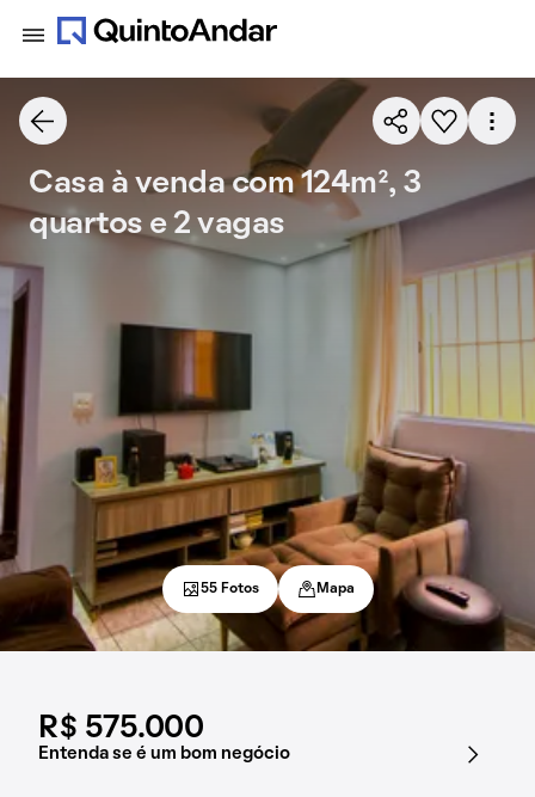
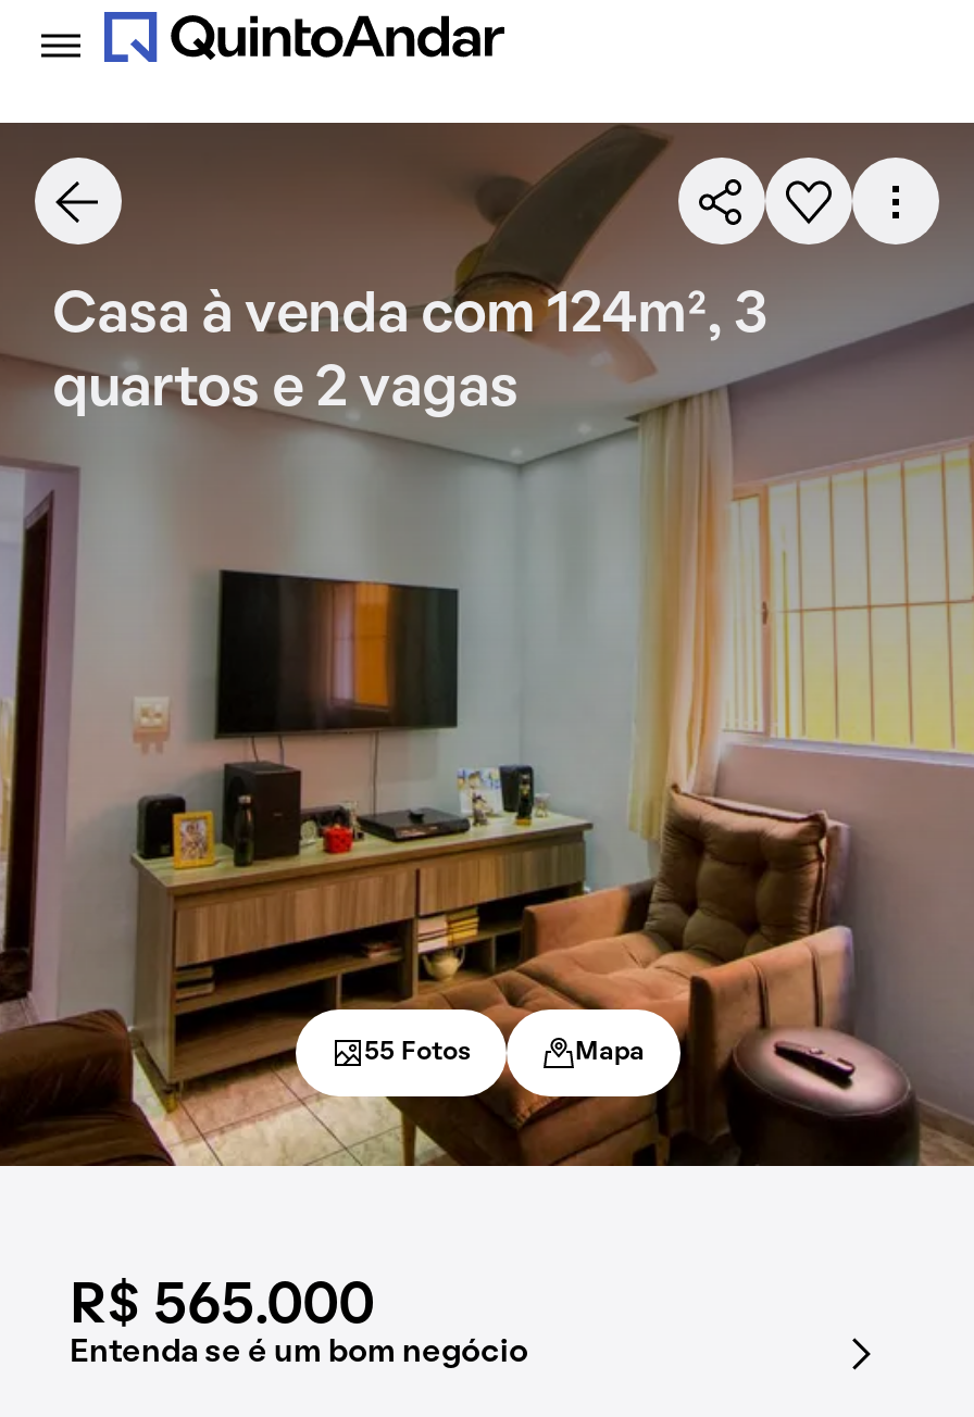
[38,715,203,743] R$ 575.000 -> [70,1281,374,1333] R$ 565.000

